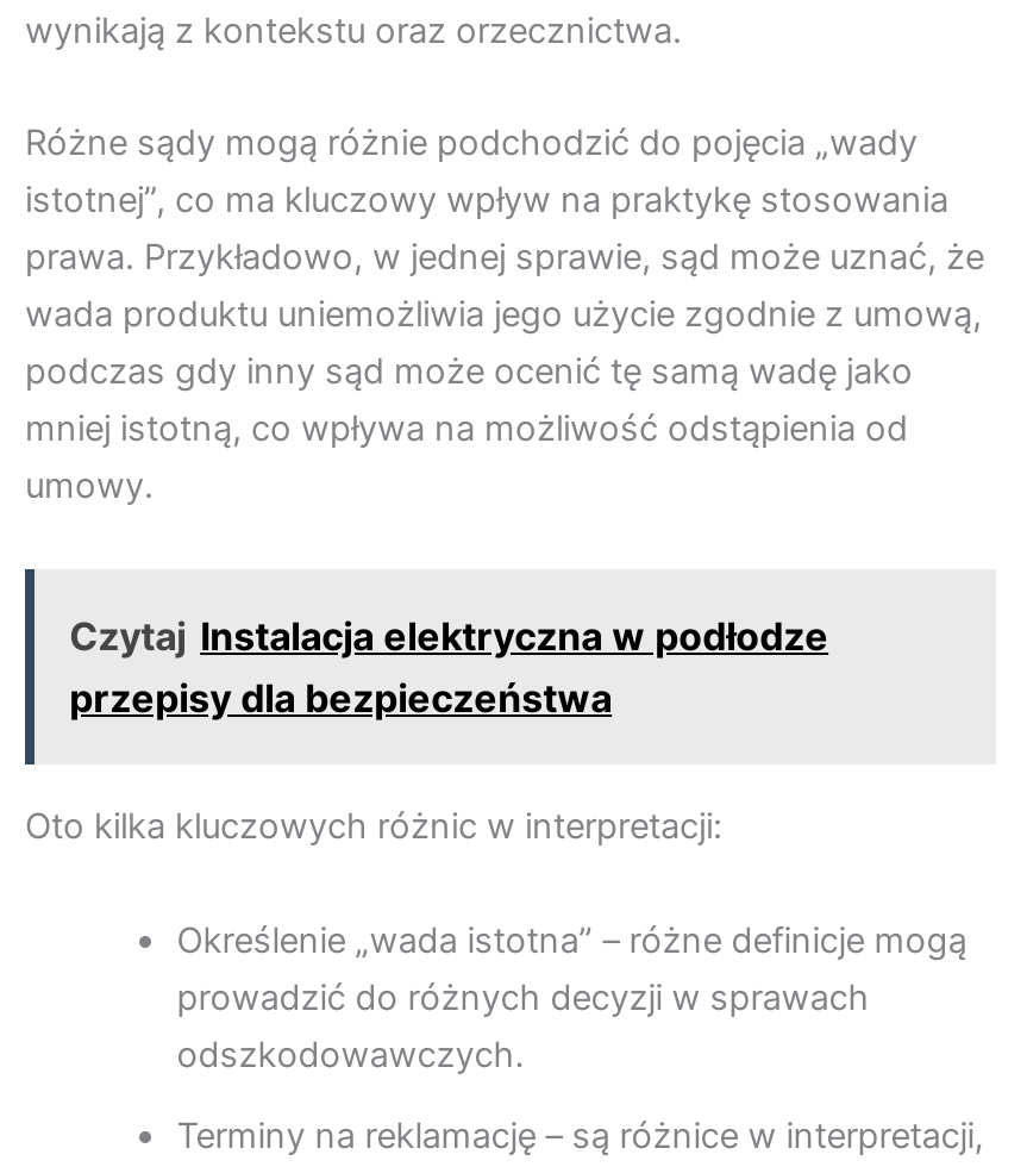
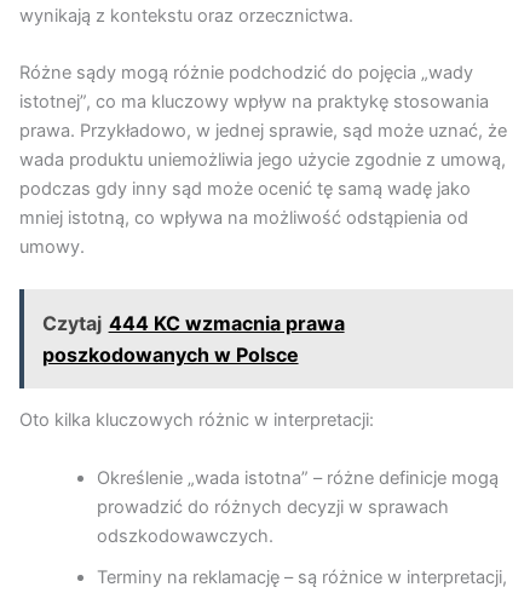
[69,612,829,722] Czytaj Instalacja elektryczna w podłodze | przepisy dla bezpieczeństwa -> [42,311,344,367] Czytaj 444 KC wzmacnia prawa | poszkodowanych w Polsce

